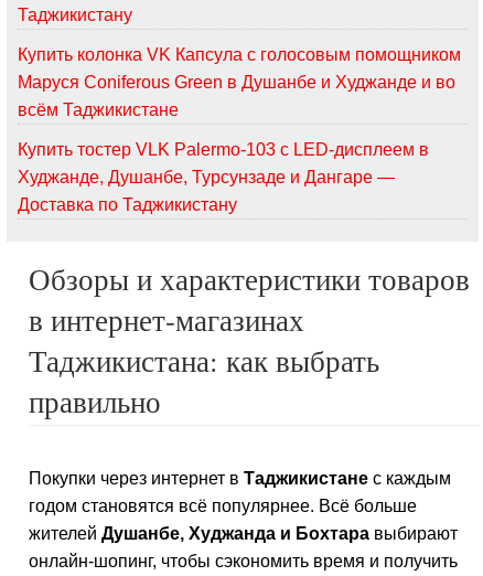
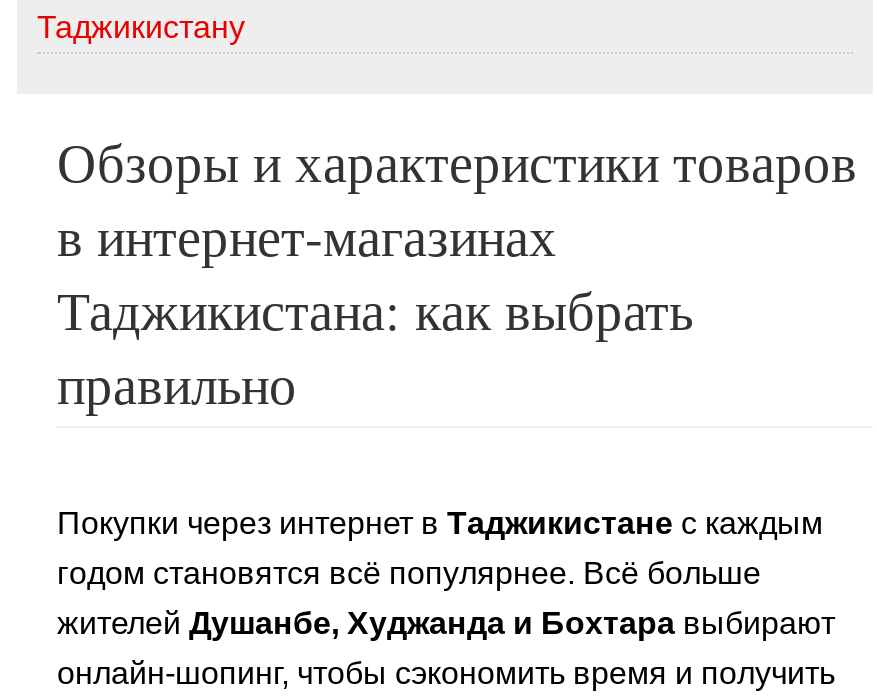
[18,45,461,214] Купить колонка VK Капсула с голосовым помощником | Маруся Coniferous Green в Душанбе и Худжанде и во | всём Таджикистане | Купить тостер VLK Palermo-103 с LED-дисплеем в | Худжанде, Душанбе, Турсунзаде и Дангаре — | Доставка по Таджикистану -> none

